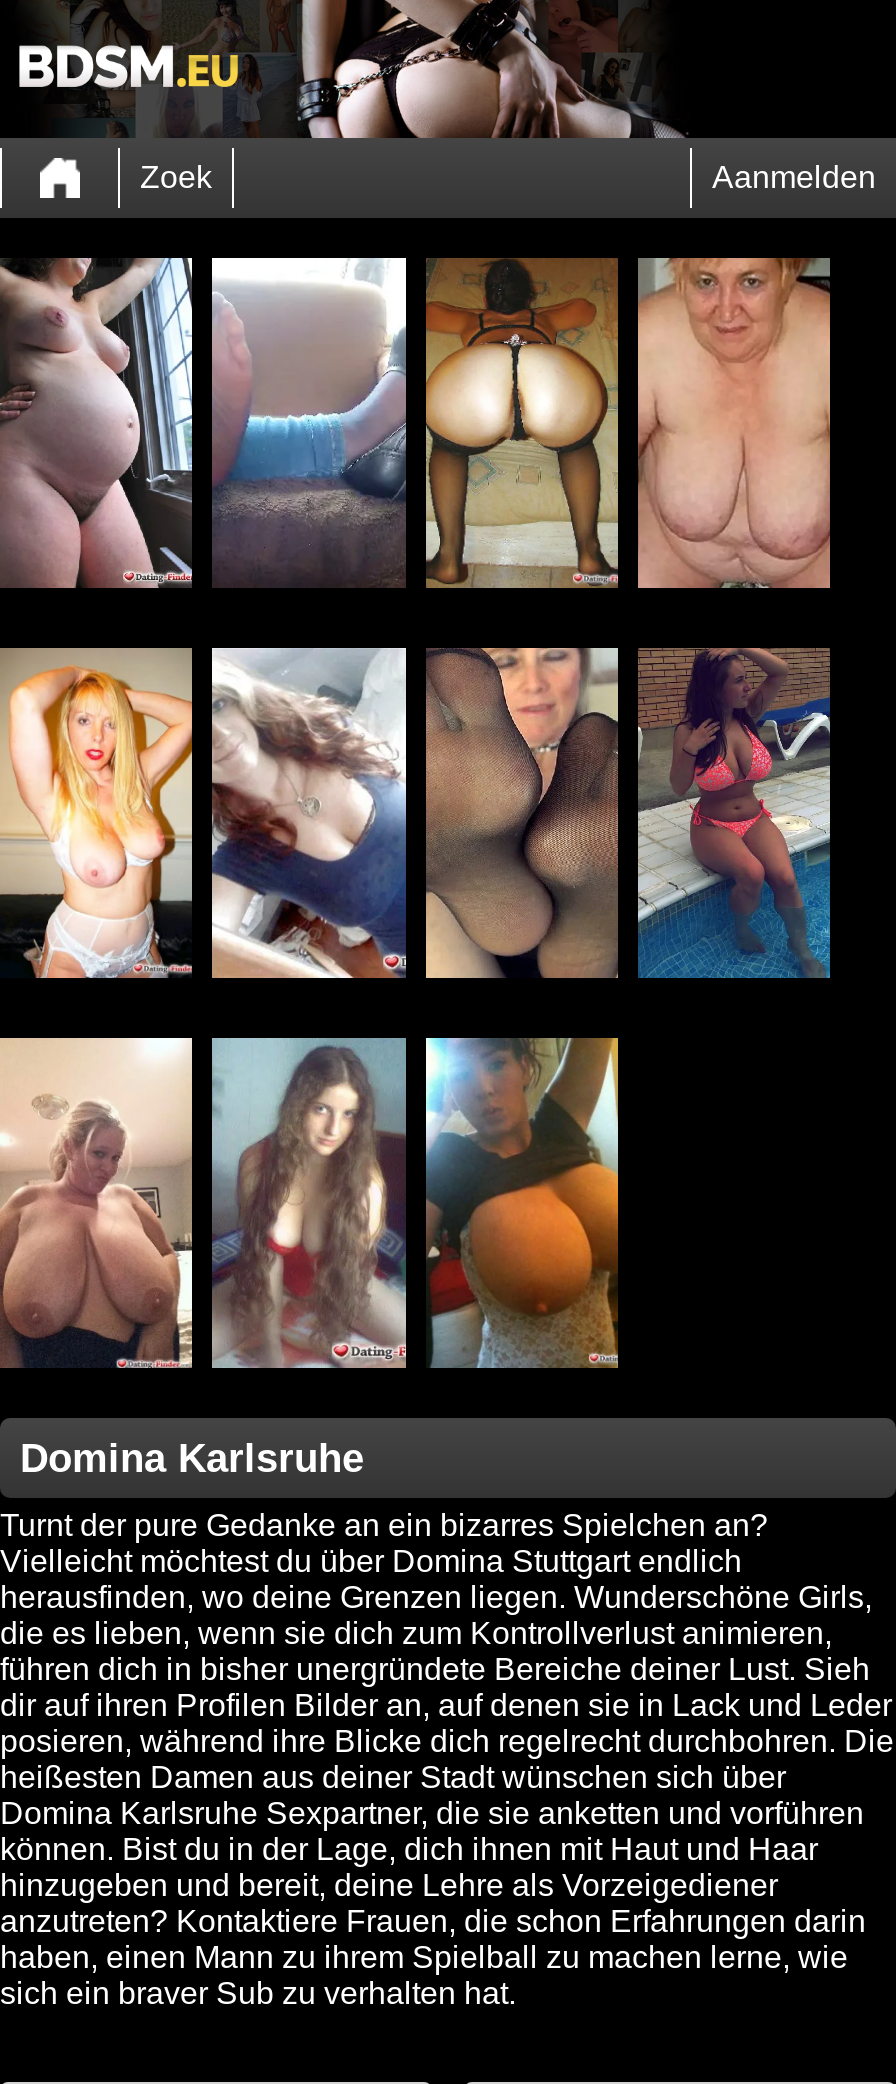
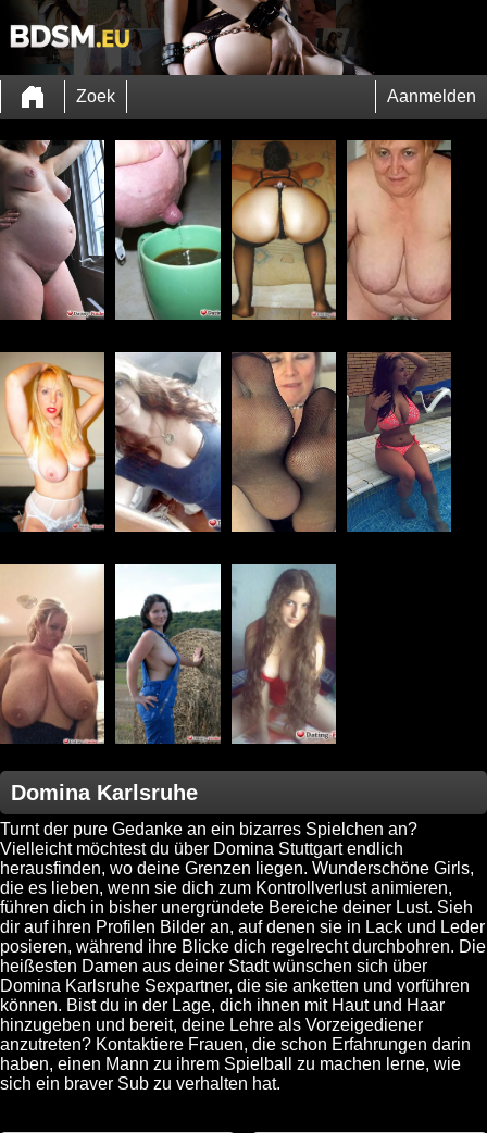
[212,256,408,586] [image] -> [115,139,222,320] [image]
[210,1038,408,1370] [image] -> [114,564,222,745] [image]
[426,1036,620,1368] [image] -> [230,563,337,744] [image]

